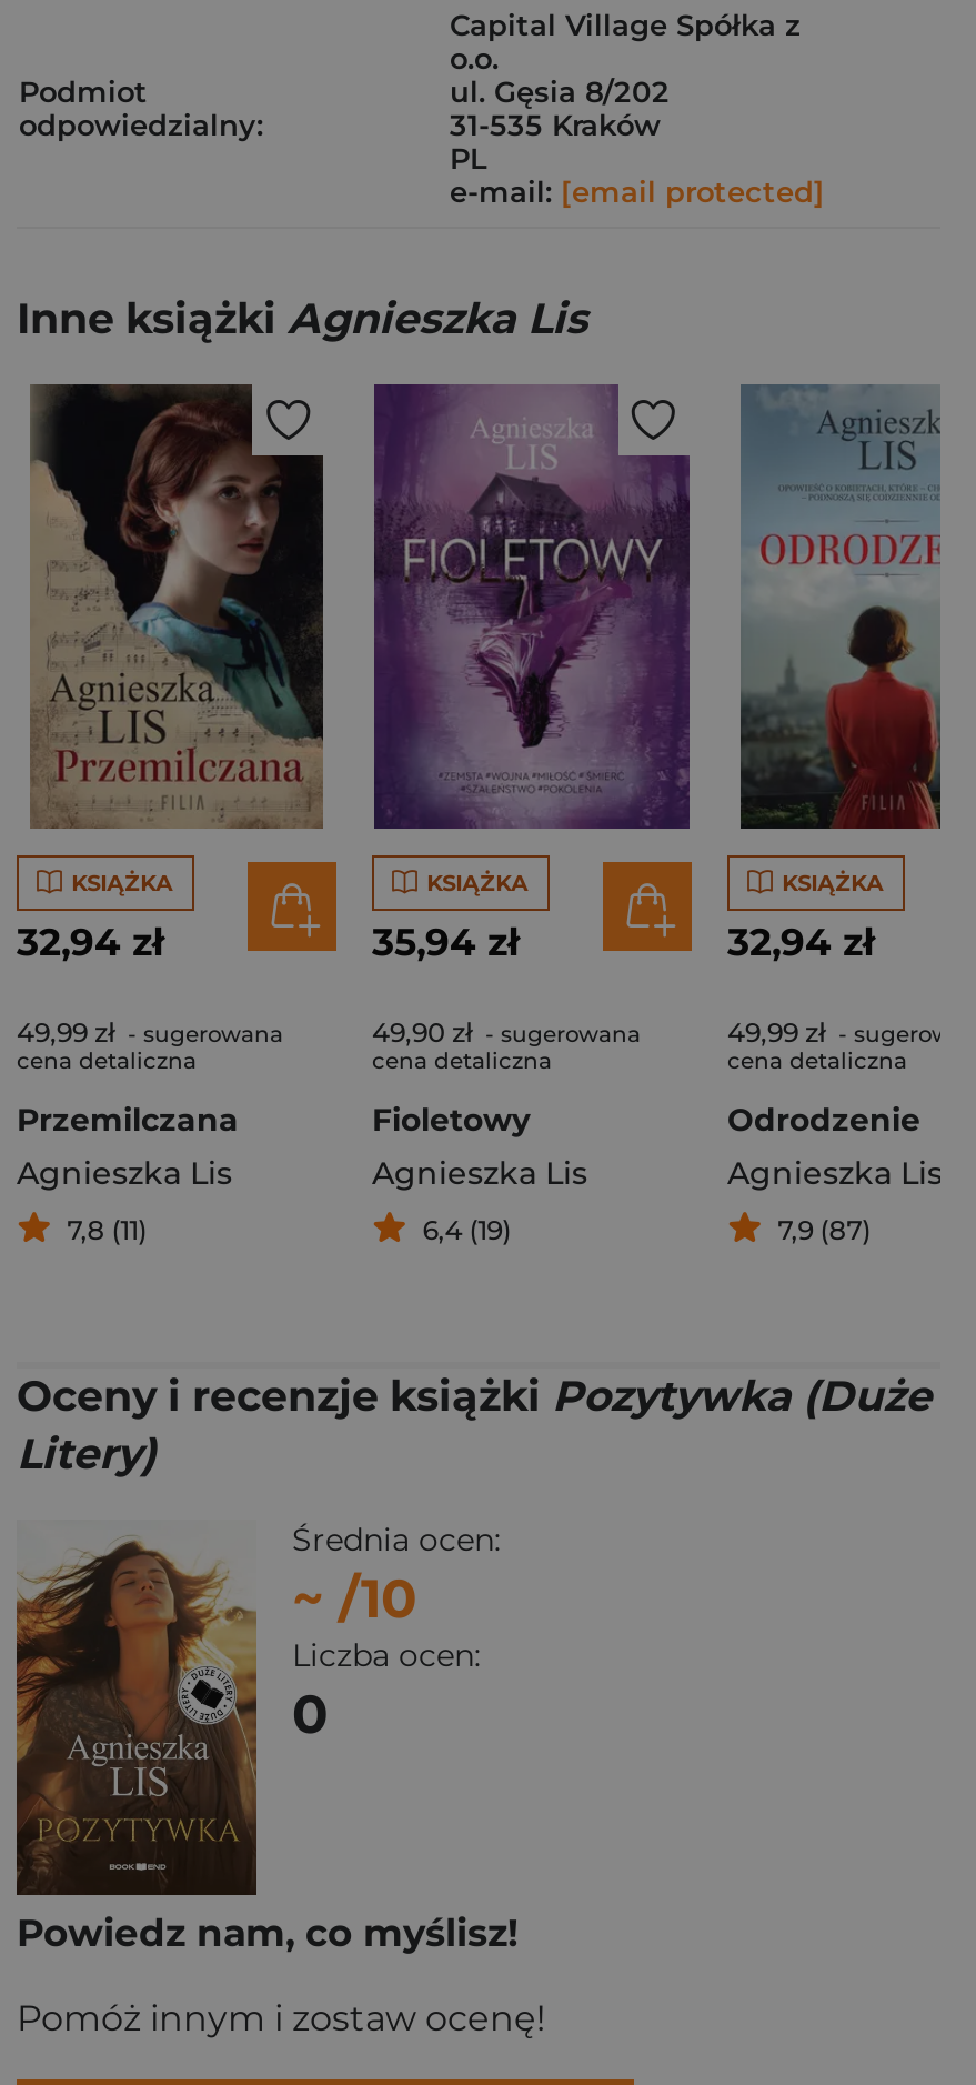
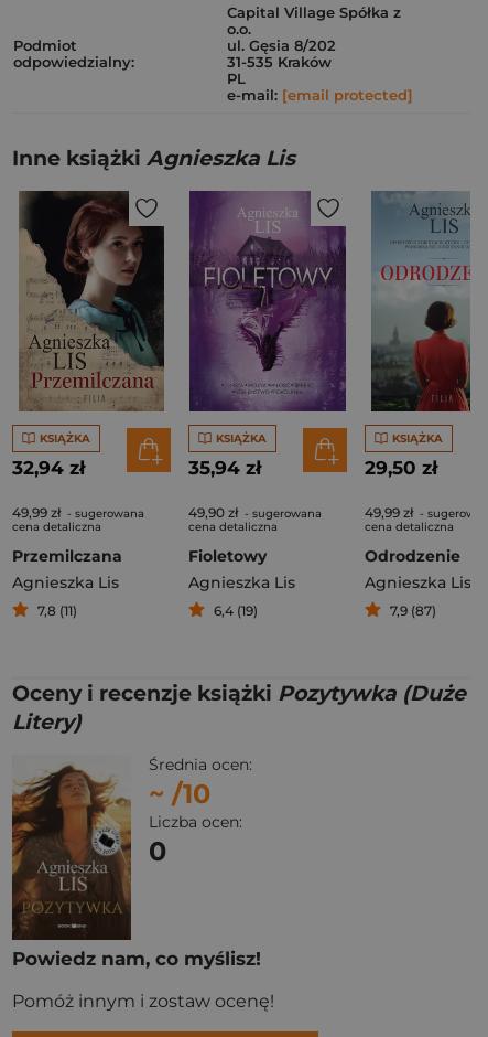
[727,920,874,964] 32,94 zł -> [365,457,437,479] 29,50 zł

